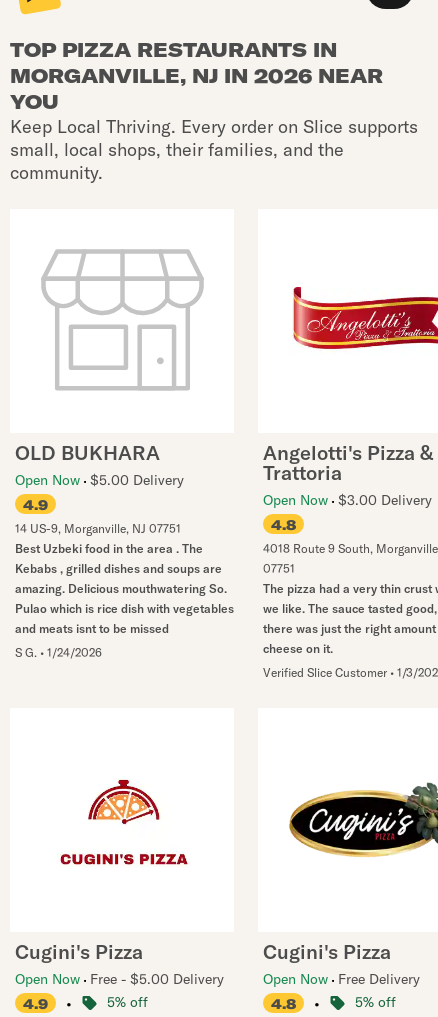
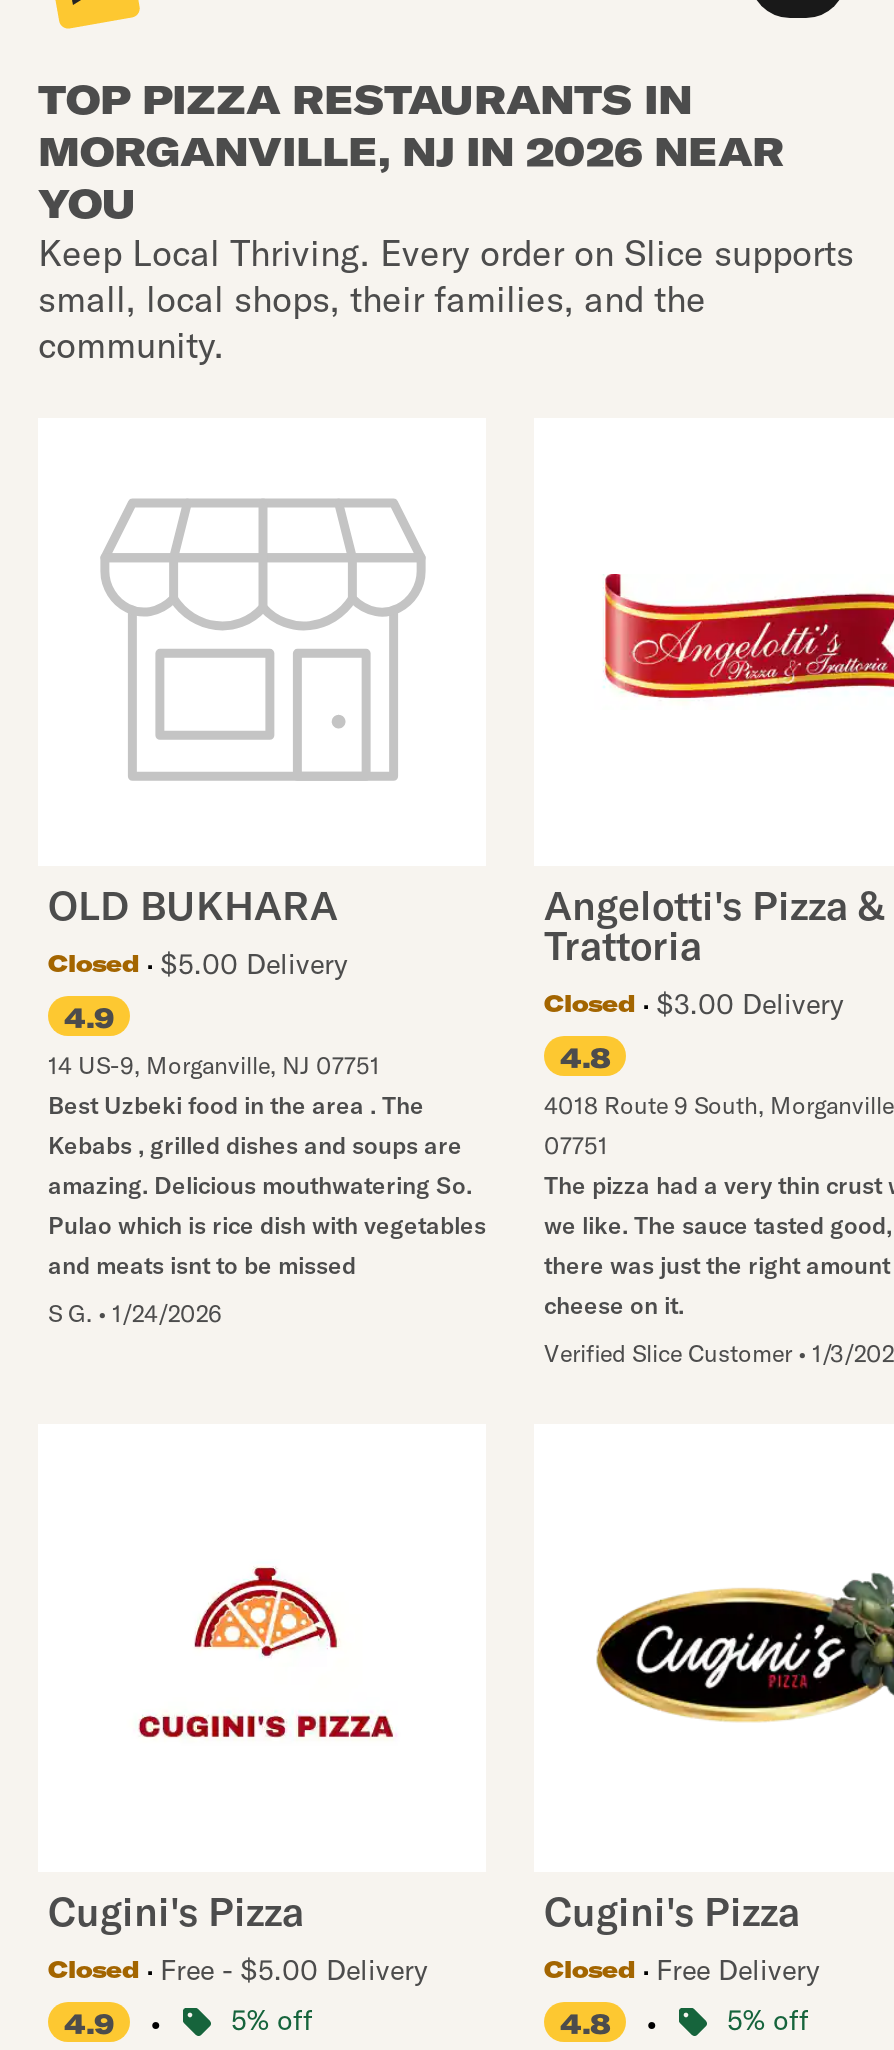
[15,471,184,489] Open Now $5.00 Delivery -> [48,946,348,982] Closed | $5.00 Delivery
[263,491,432,509] Open Now $3.00 Delivery -> [544,986,844,1022] Closed | $3.00 Delivery
[15,970,224,988] Open Now Free - $5.00 Delivery -> [48,1952,428,1988] Closed | Free - $5.00 Delivery
[263,970,420,988] Open Now Free Delivery -> [544,1952,820,1988] Closed | Free Delivery

